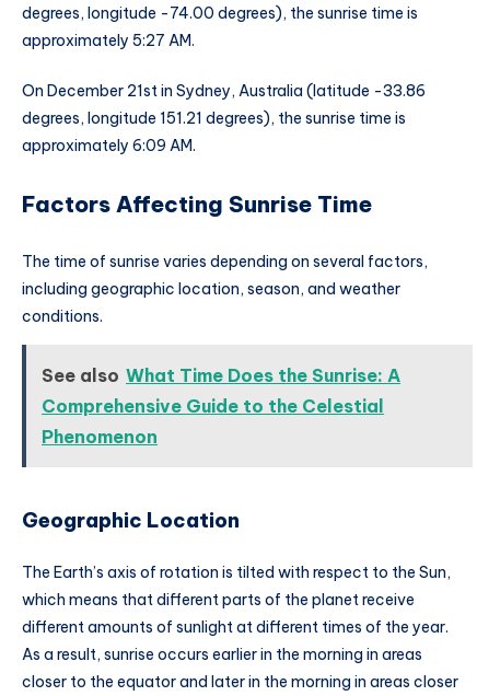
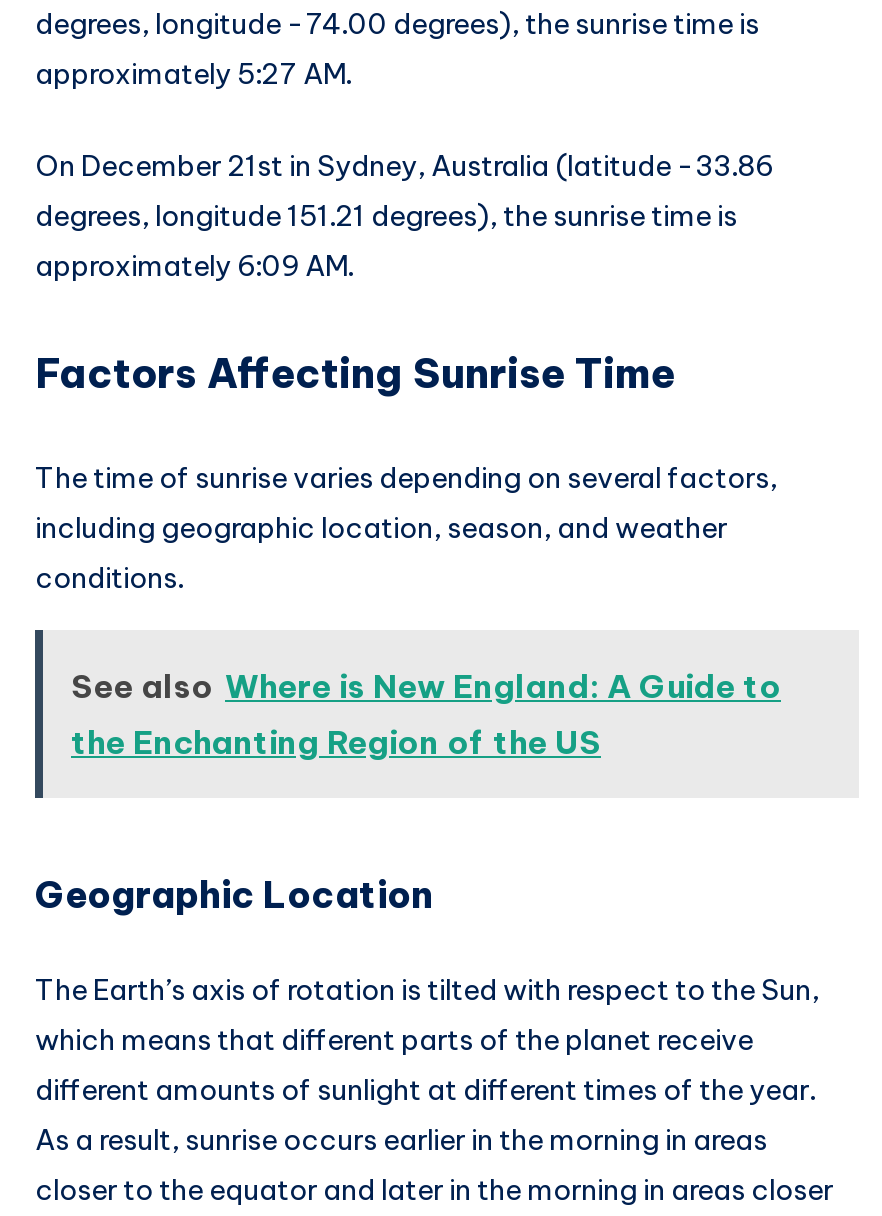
[42,364,400,447] See also What Time Does the Sunrise: A | Comprehensive Guide to the Celestial | Phenomenon -> [71,666,781,762] See also Where is New England: A Guide to | the Enchanting Region of the US

